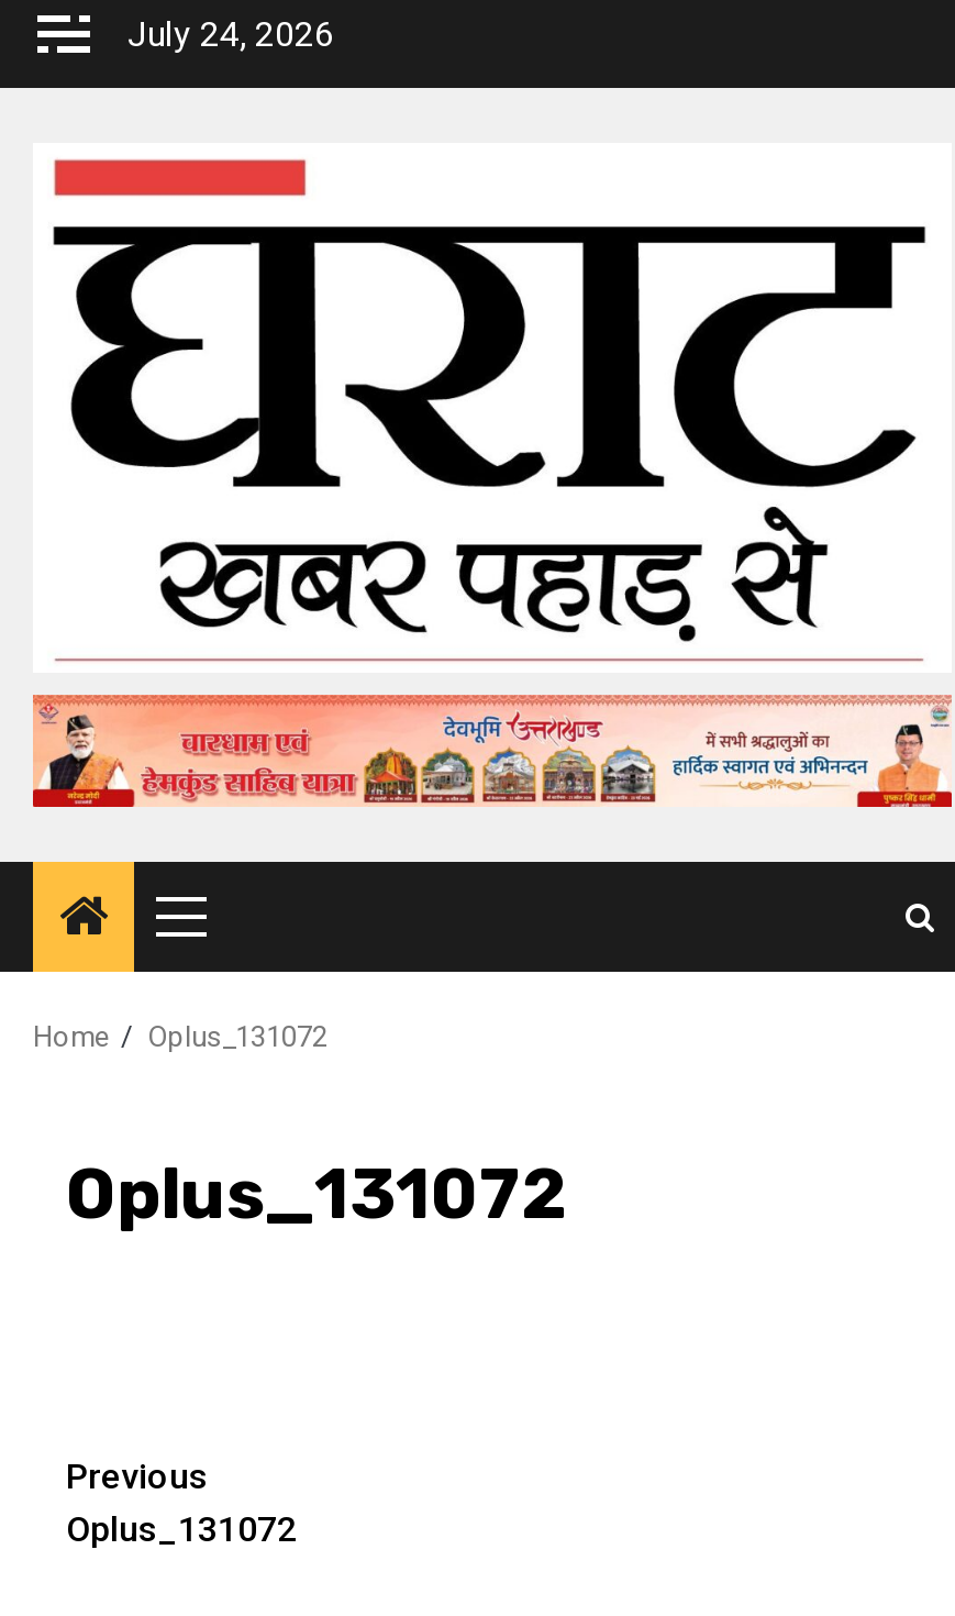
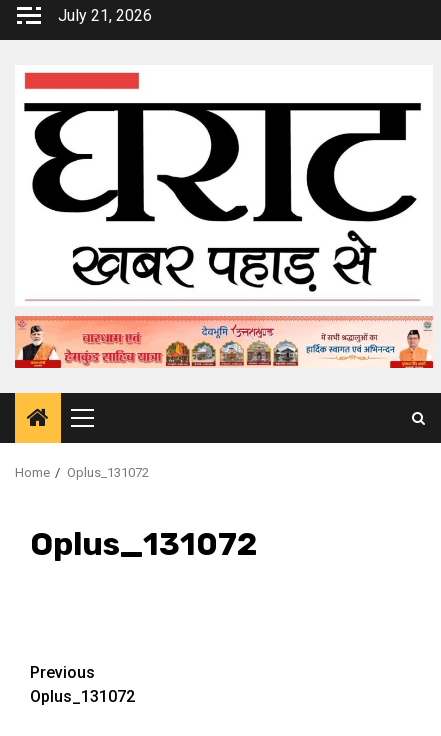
[127,13,334,55] July 24, 2026 -> [58,6,152,25] July 21, 2026

